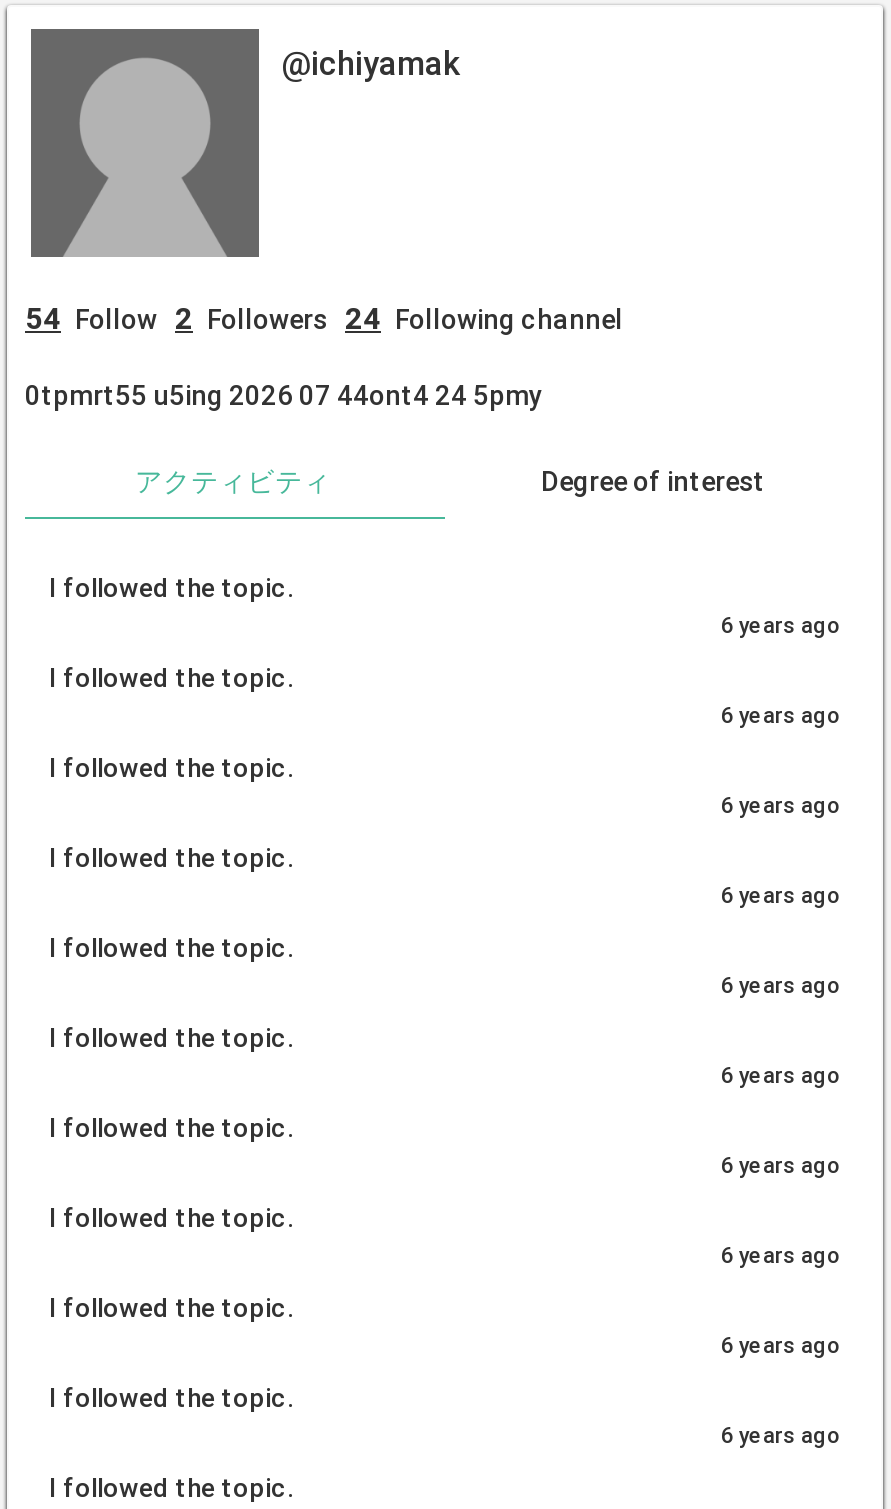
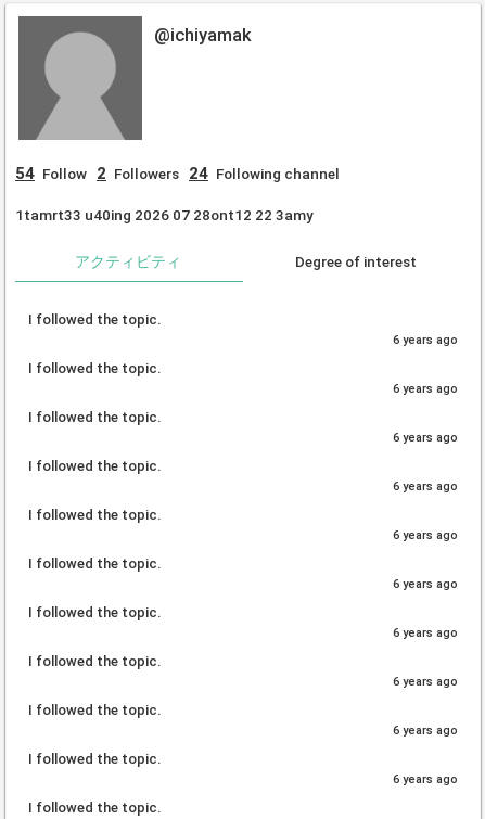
[25,379,543,411] 0tpmrt55 u5ing 2026 07 44ont4 24 5pmy -> [15,206,314,223] 1tamrt33 u40ing 2026 07 28ont12 22 3amy

